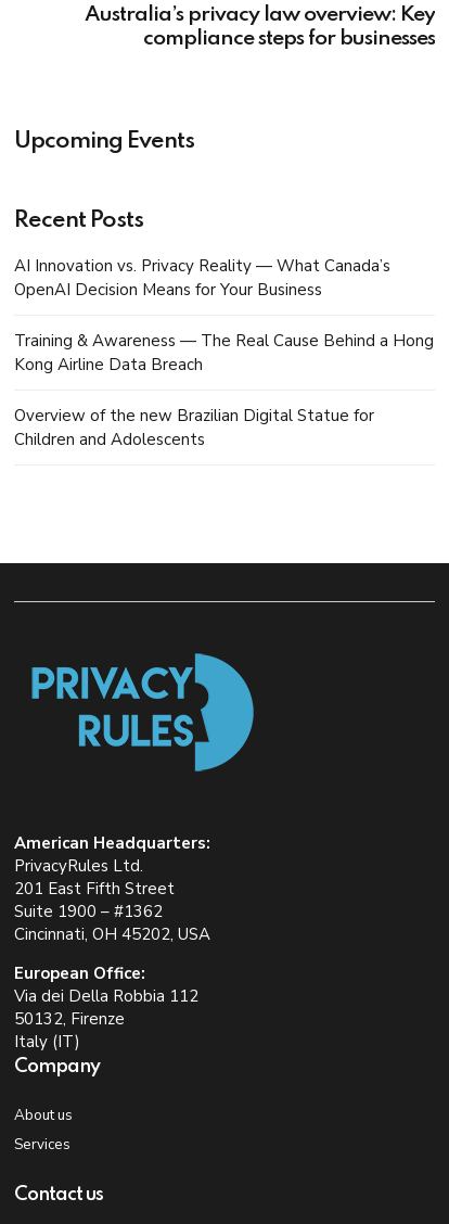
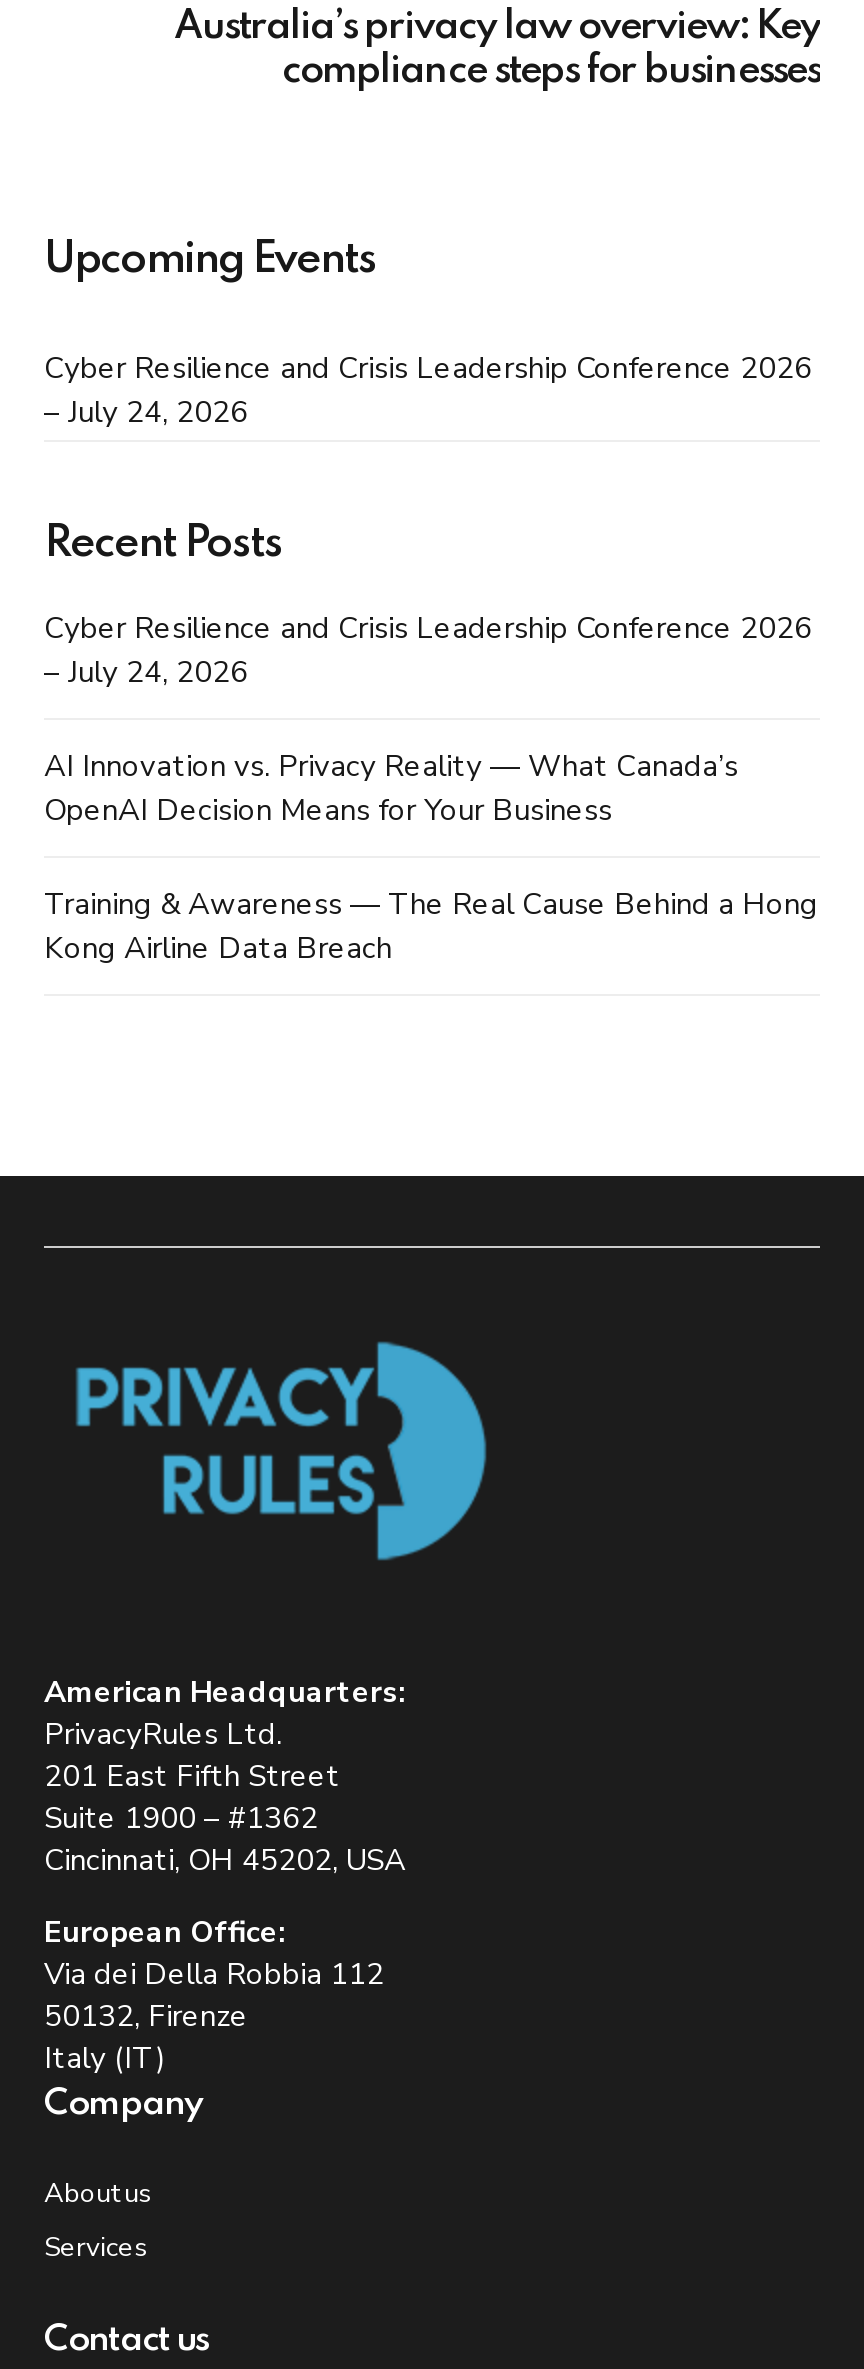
none -> [44,347,812,431] Cyber Resilience and Crisis Leadership Conference 2026 | – July 24, 2026
none -> [44,608,812,692] Cyber Resilience and Crisis Leadership Conference 2026 | – July 24, 2026
moved [14,255,434,376] -> [44,746,818,968]: AI Innovation vs. Privacy Reality — What Canada’s | OpenAI Decision Means for Your Business | Training & Awareness — The Real Cause Behind a Hong | Kong Airline Data Breach
[14,405,374,451] Overview of the new Brazilian Digital Statue for | Children and Adolescents -> none

